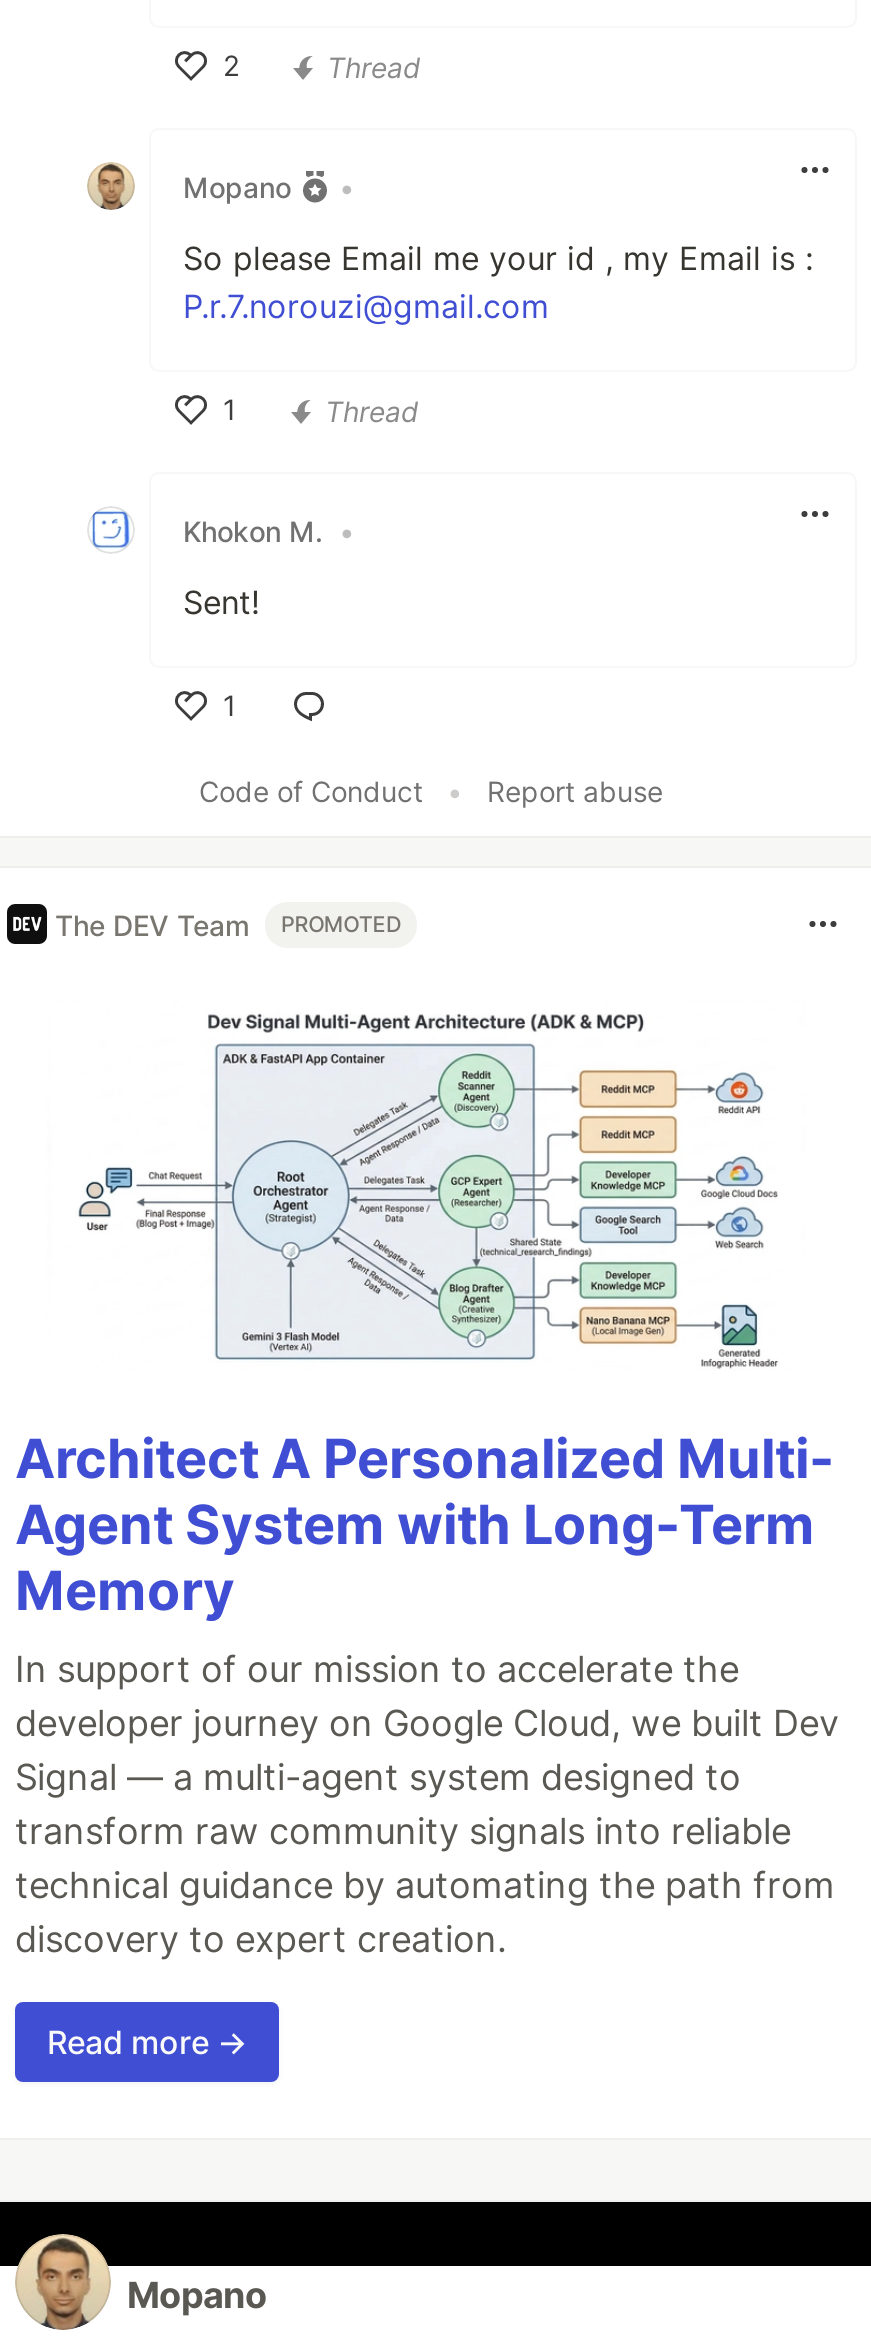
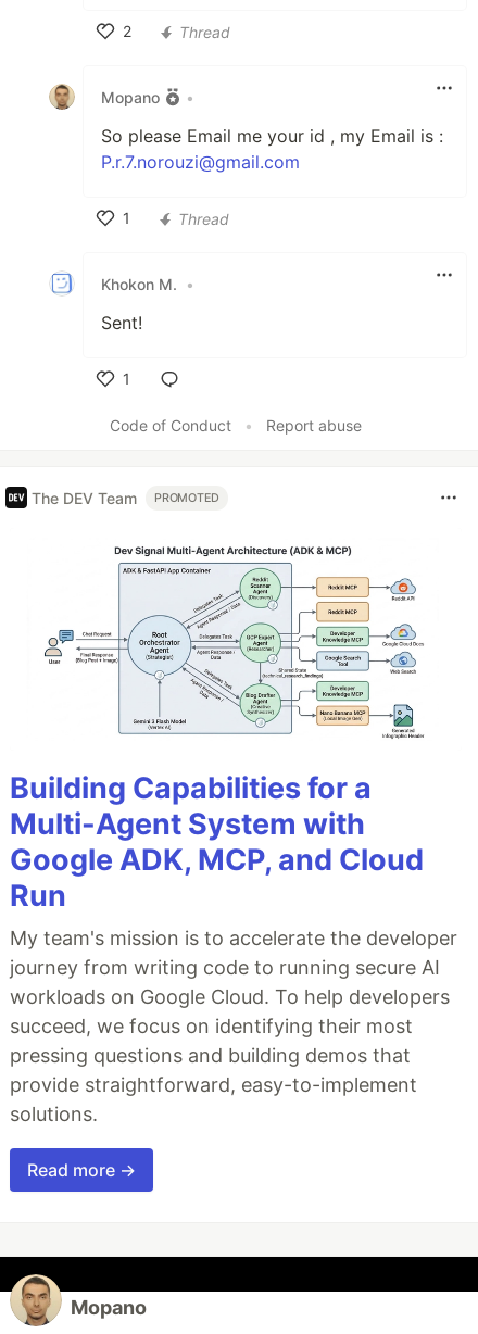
[15,1426,839,1960] Architect A Personalized Multi- | Agent System with Long-Term | Memory | In support of our mission to accelerate the | developer journey on Google Cloud, we built Dev | Signal — a multi-agent system designed to | transform raw community signals into reliable | technical guidance by automating the path from | discovery to expert creation. -> [10,770,457,1125] Building Capabilities for a | Multi-Agent System with | Google ADK, MCP, and Cloud | Run | My team's mission is to accelerate the developer | journey from writing code to running secure AI | workloads on Google Cloud. To help developers | succeed, we focus on identifying their most | pressing questions and building demos that | provide straightforward, easy-to-implement | solutions.

